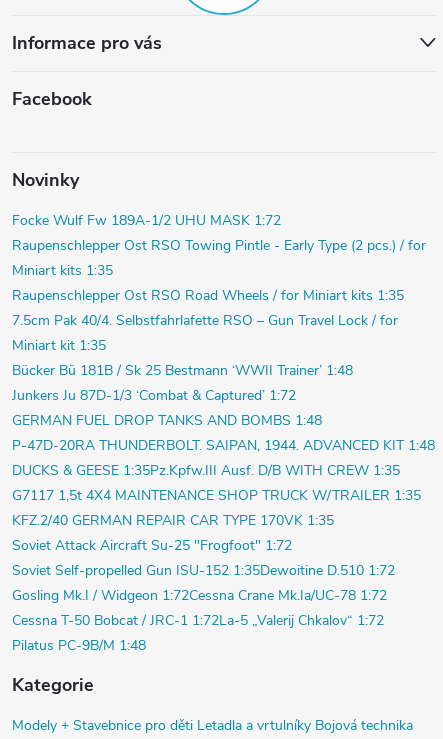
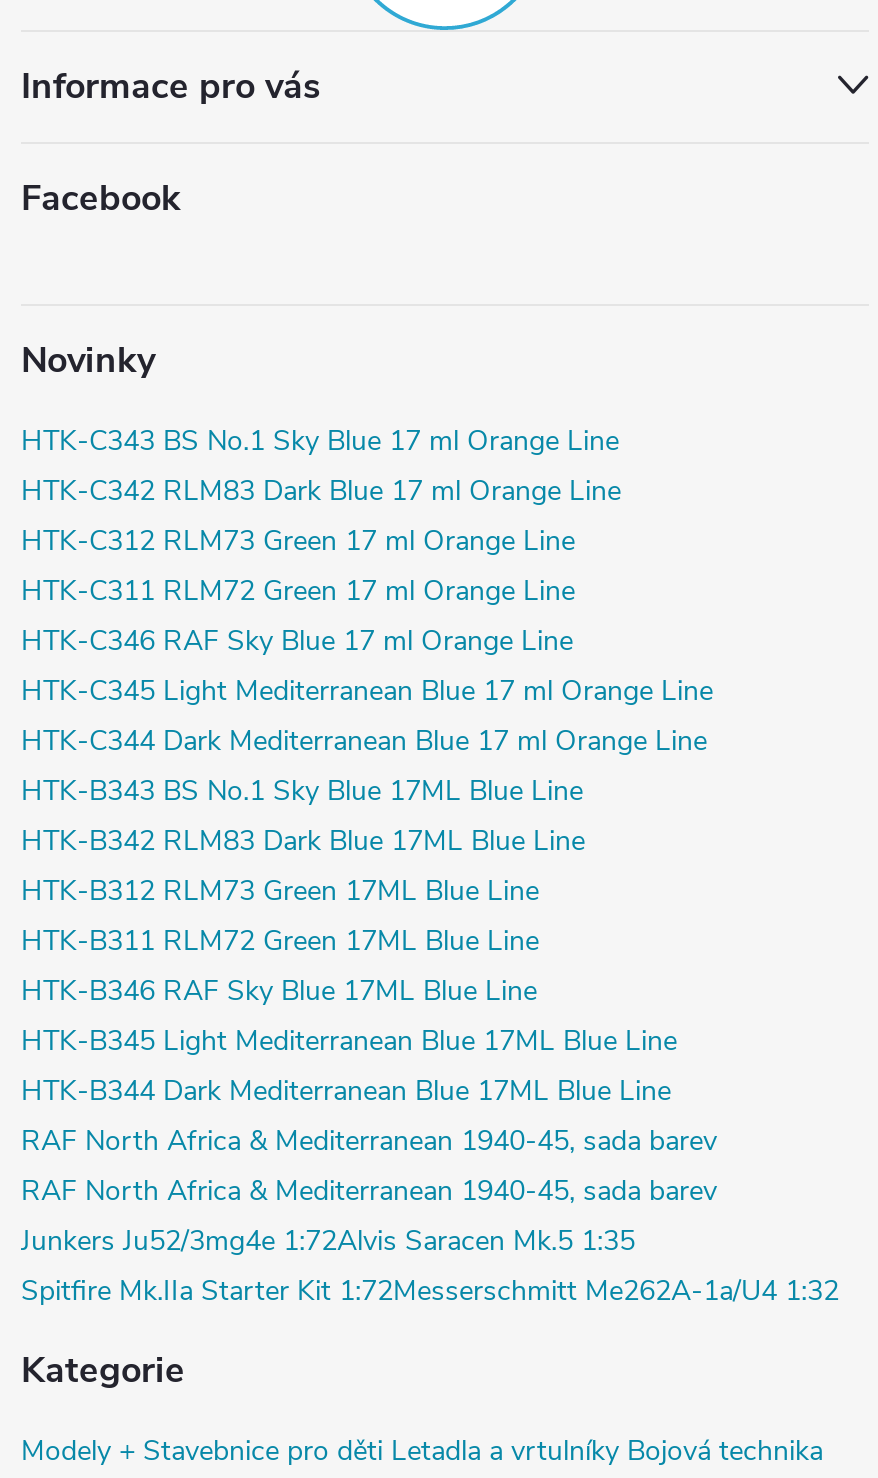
[12,211,435,655] Focke Wulf Fw 189A-1/2 UHU MASK 1:72 | Raupenschlepper Ost RSO Towing Pintle - Early Type (2 pcs.) / for | Miniart kits 1:35 | Raupenschlepper Ost RSO Road Wheels / for Miniart kits 1:35 | 7.5cm Pak 40/4. Selbstfahrlafette RSO – Gun Travel Lock / for | Miniart kit 1:35 | Bücker Bü 181B / Sk 25 Bestmann ‘WWII Trainer’ 1:48 | Junkers Ju 87D-1/3 ‘Combat & Captured’ 1:72 | GERMAN FUEL DROP TANKS AND BOMBS 1:48 | P-47D-20RA THUNDERBOLT. SAIPAN, 1944. ADVANCED KIT 1:48 | DUCKS & GEESE 1:35Pz.Kpfw.III Ausf. D/B WITH CREW 1:35 | G7117 1,5t 4X4 MAINTENANCE SHOP TRUCK W/TRAILER 1:35 | KFZ.2/40 GERMAN REPAIR CAR TYPE 170VK 1:35 | Soviet Attack Aircraft Su-25 "Frogfoot" 1:72 | Soviet Self-propelled Gun ISU-152 1:35Dewoitine D.510 1:72 | Gosling Mk.I / Widgeon 1:72Cessna Crane Mk.Ia/UC-78 1:72 | Cessna T-50 Bobcat / JRC-1 1:72La-5 „Valerij Chkalov“ 1:72 | Pilatus PC-9B/M 1:48 -> [21,423,839,1311] HTK-C343 BS No.1 Sky Blue 17 ml Orange Line | HTK-C342 RLM83 Dark Blue 17 ml Orange Line | HTK-C312 RLM73 Green 17 ml Orange Line | HTK-C311 RLM72 Green 17 ml Orange Line | HTK-C346 RAF Sky Blue 17 ml Orange Line | HTK-C345 Light Mediterranean Blue 17 ml Orange Line | HTK-C344 Dark Mediterranean Blue 17 ml Orange Line | HTK-B343 BS No.1 Sky Blue 17ML Blue Line | HTK-B342 RLM83 Dark Blue 17ML Blue Line | HTK-B312 RLM73 Green 17ML Blue Line | HTK-B311 RLM72 Green 17ML Blue Line | HTK-B346 RAF Sky Blue 17ML Blue Line | HTK-B345 Light Mediterranean Blue 17ML Blue Line | HTK-B344 Dark Mediterranean Blue 17ML Blue Line | RAF North Africa & Mediterranean 1940-45, sada barev | RAF North Africa & Mediterranean 1940-45, sada barev | Junkers Ju52/3mg4e 1:72Alvis Saracen Mk.5 1:35 | Spitfire Mk.IIa Starter Kit 1:72Messerschmitt Me262A-1a/U4 1:32

